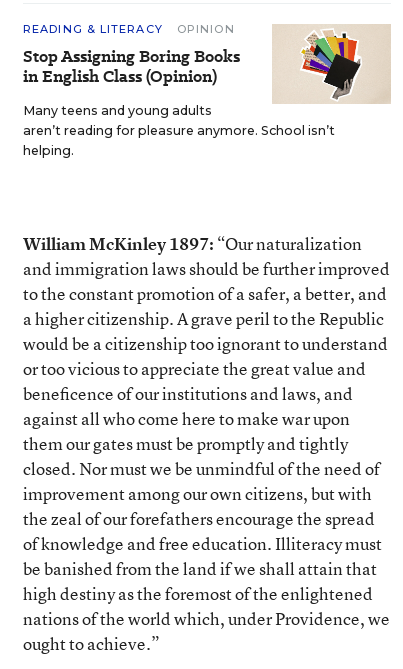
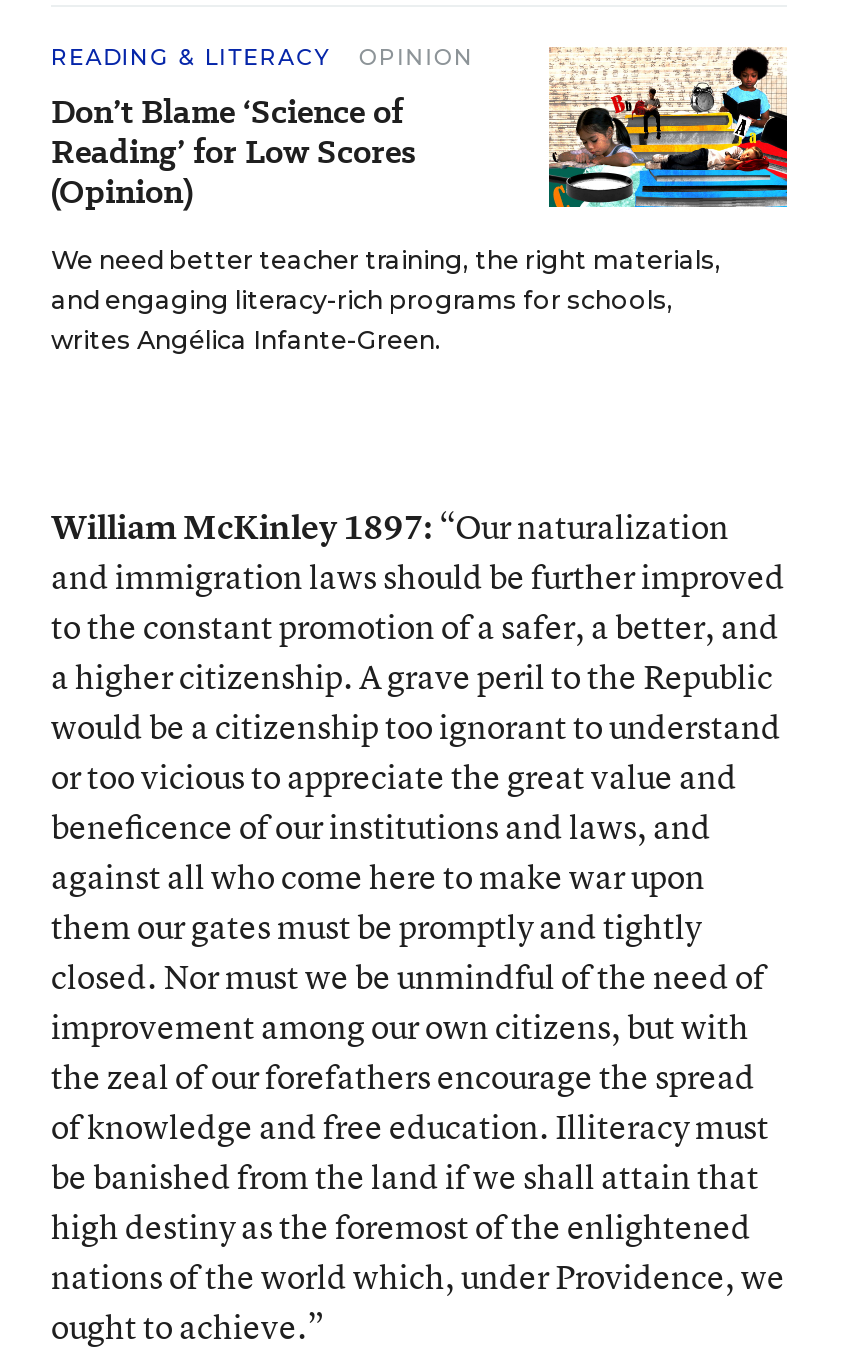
[23,25,391,158] [image] | Many teens and young adults | aren’t reading for pleasure anymore. School isn’t | helping. -> [51,47,789,355] [image] | We need better teacher training, the right materials, | and engaging literacy-rich programs for schools, | writes Angélica Infante-Green.
[23,45,240,88] Stop Assigning Boring Books | in English Class (Opinion) -> [51,89,415,215] Don’t Blame ‘Science of | Reading’ for Low Scores | (Opinion)

